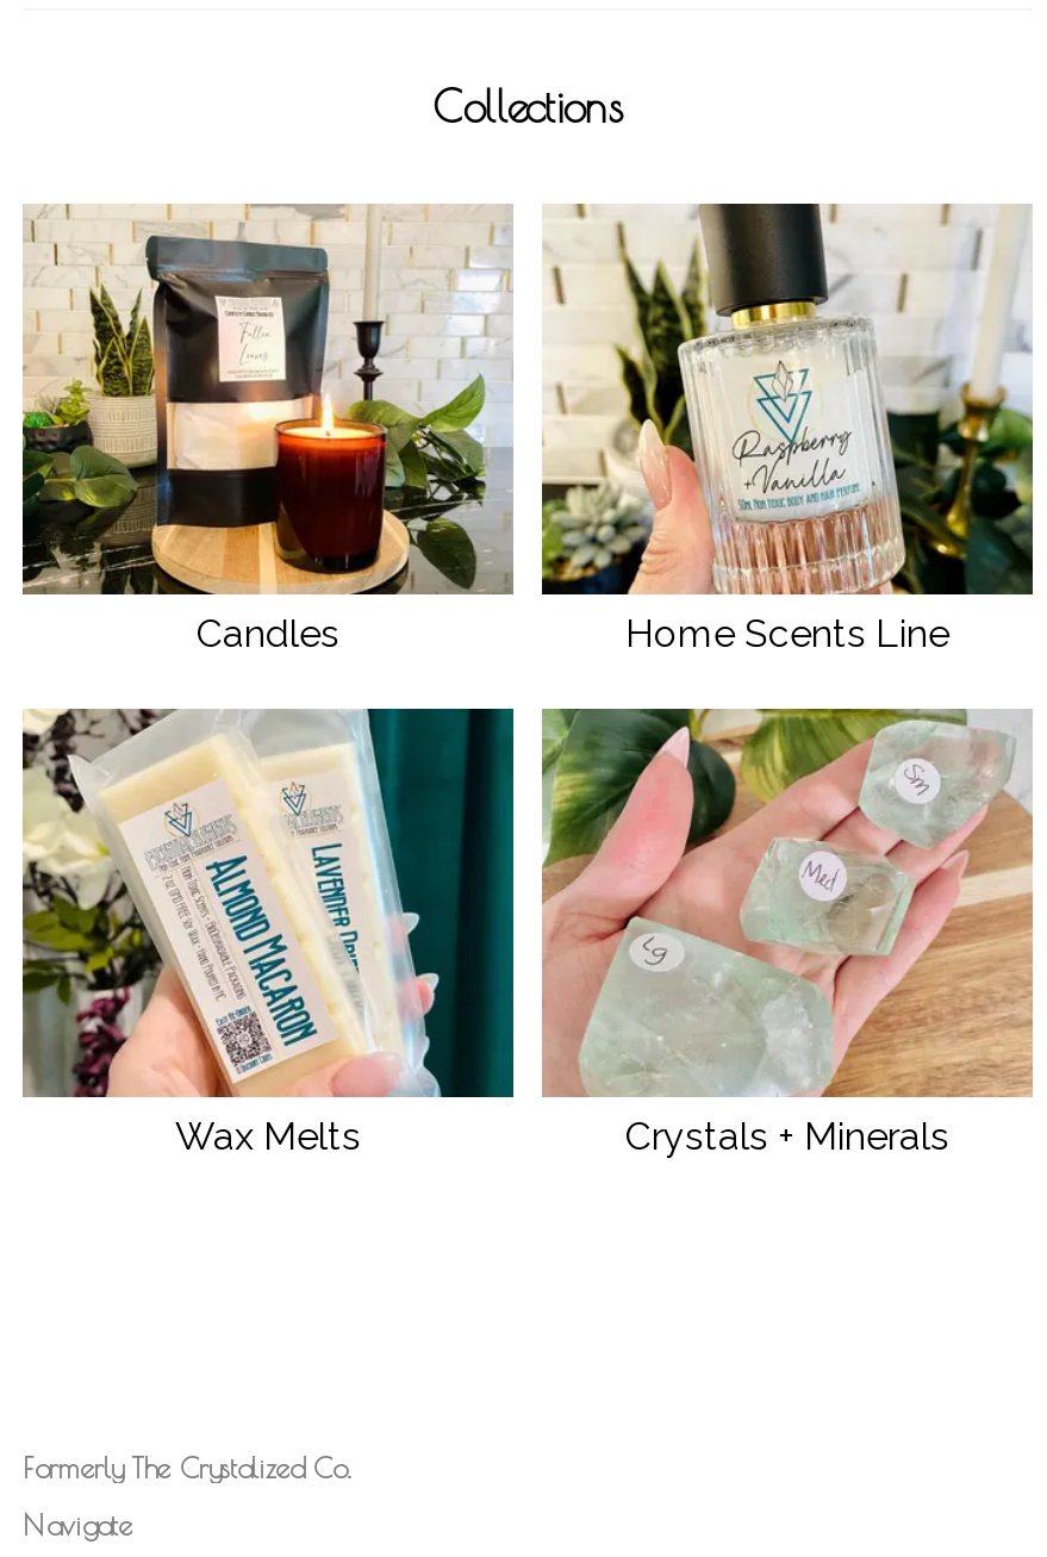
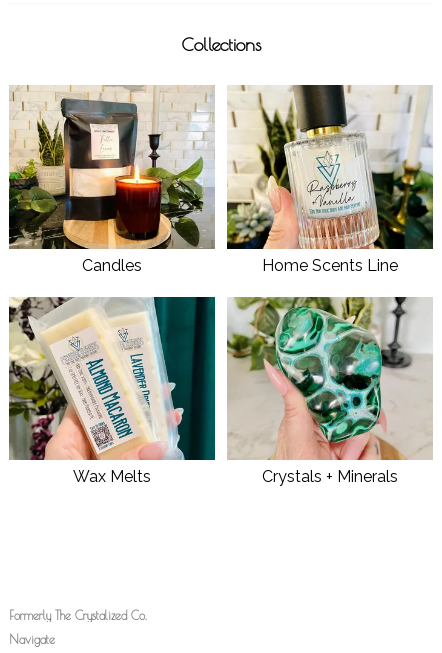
[542,706,1033,1097] [image] -> [227,296,432,460] [image]

